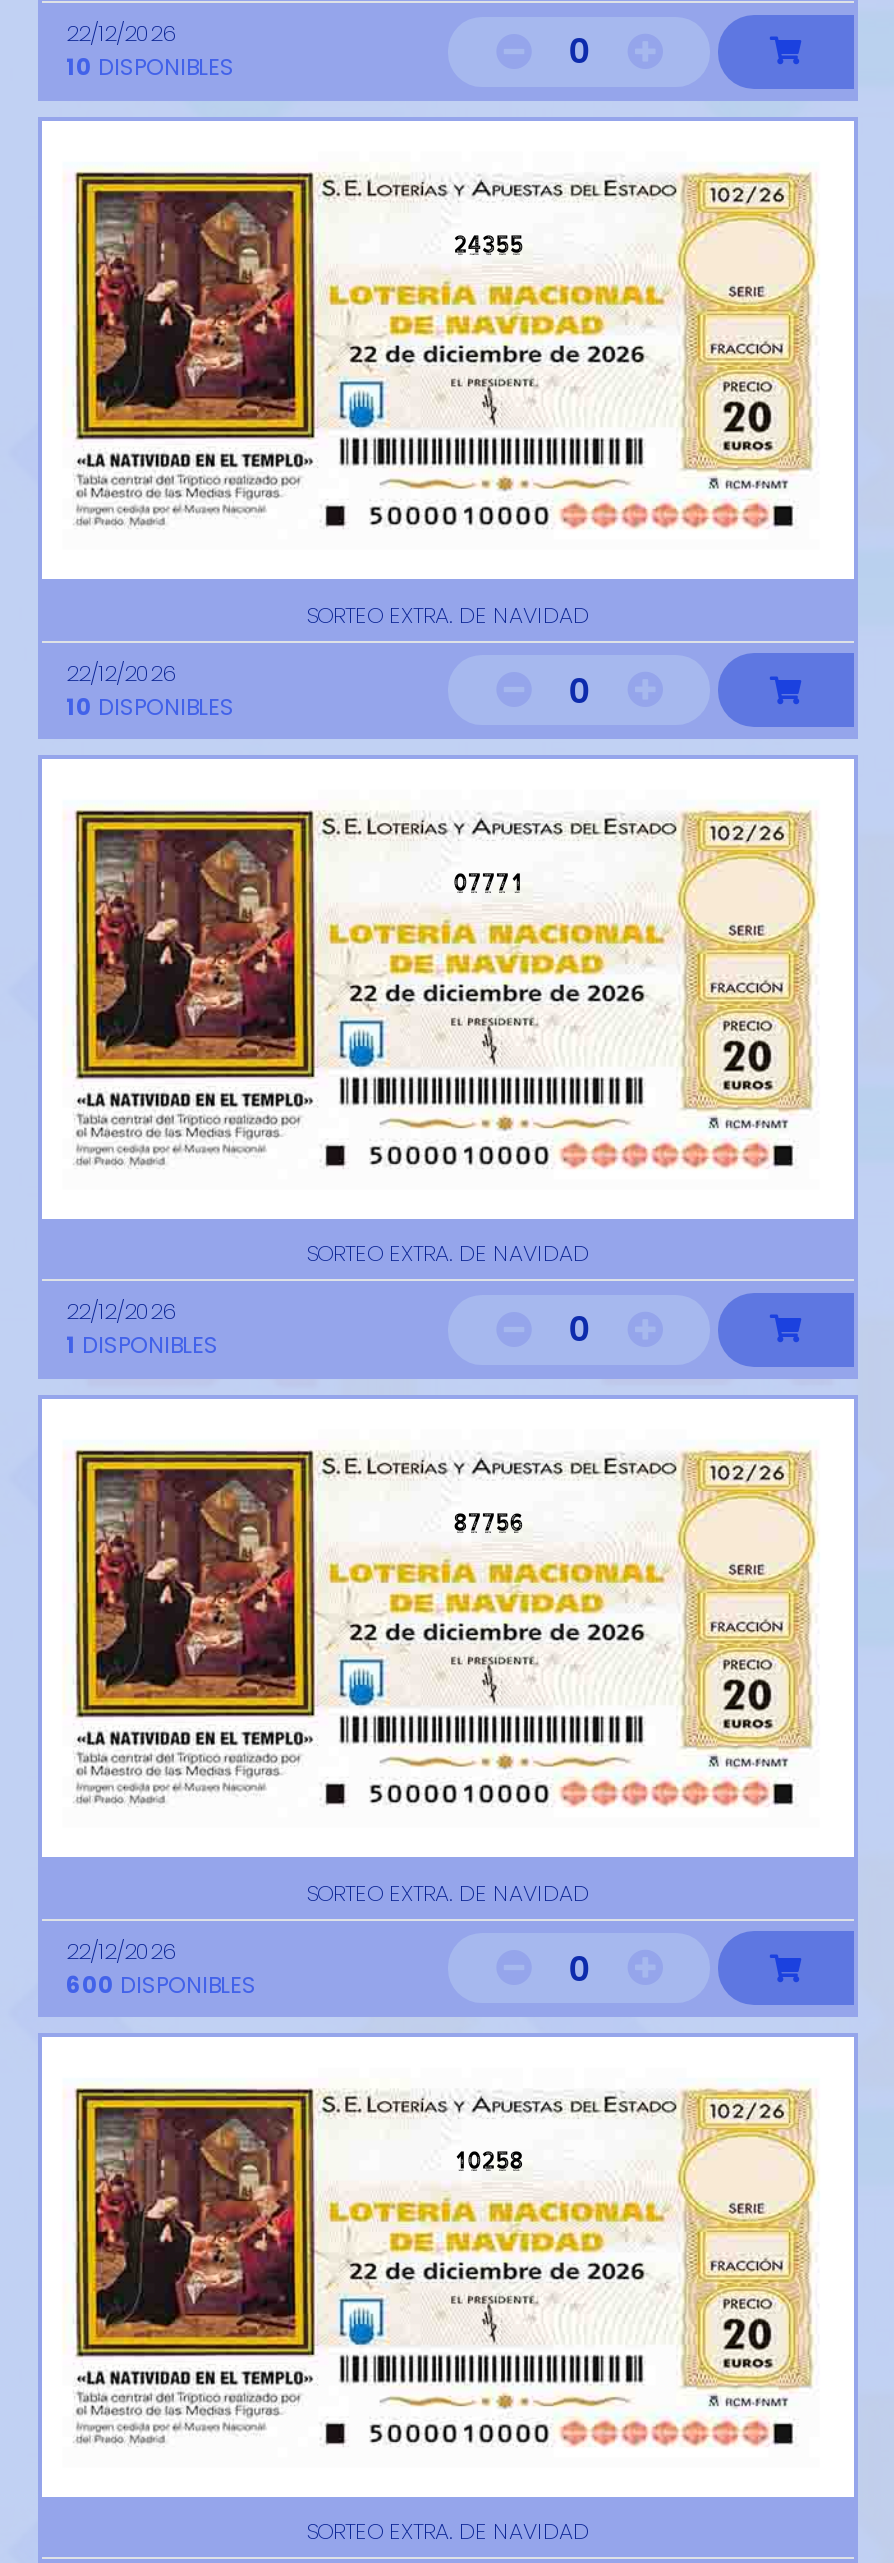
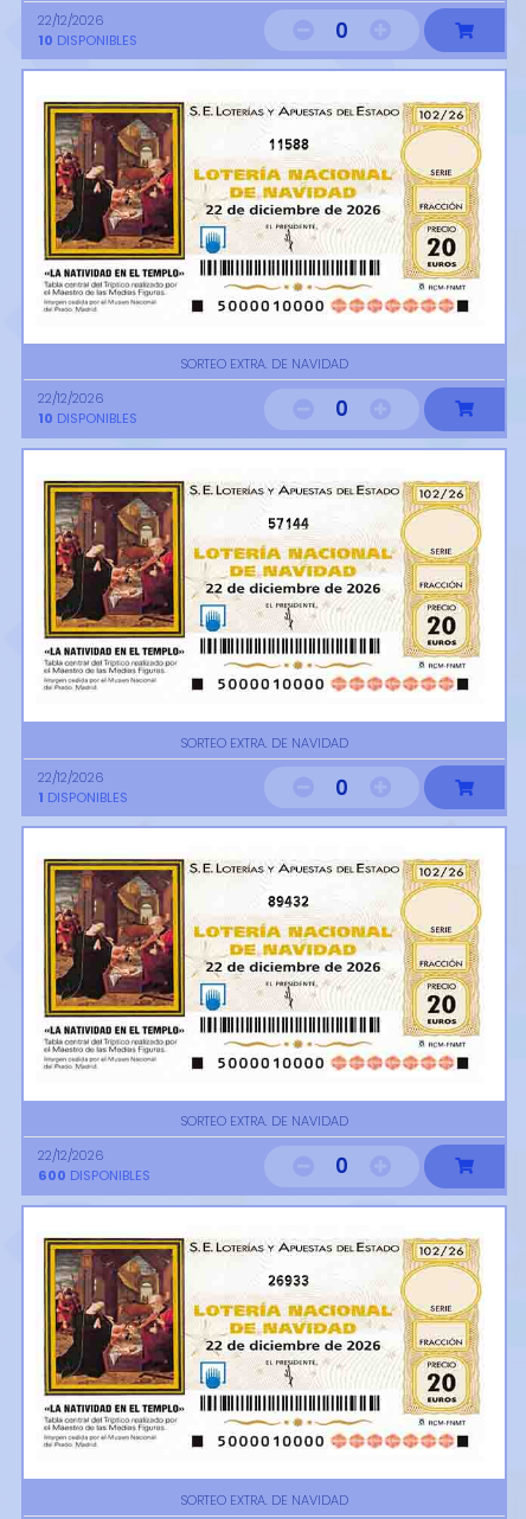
[454,229,524,261] 24355 -> [268,135,309,154] 11588
[454,868,524,900] 07771 -> [268,514,309,533] 57144
[454,1507,524,1539] 87756 -> [268,893,309,912] 89432
[454,2146,524,2178] 10258 -> [268,1271,309,1290] 26933

